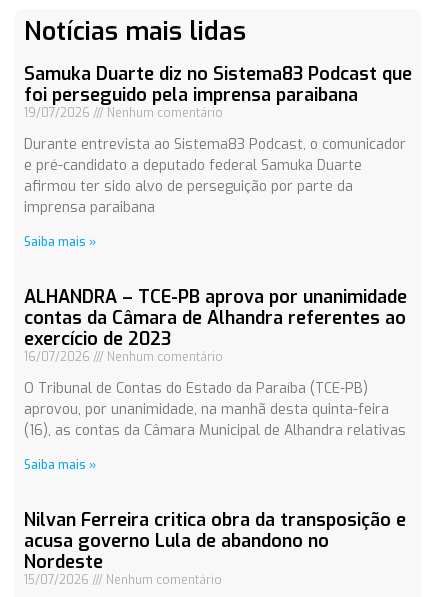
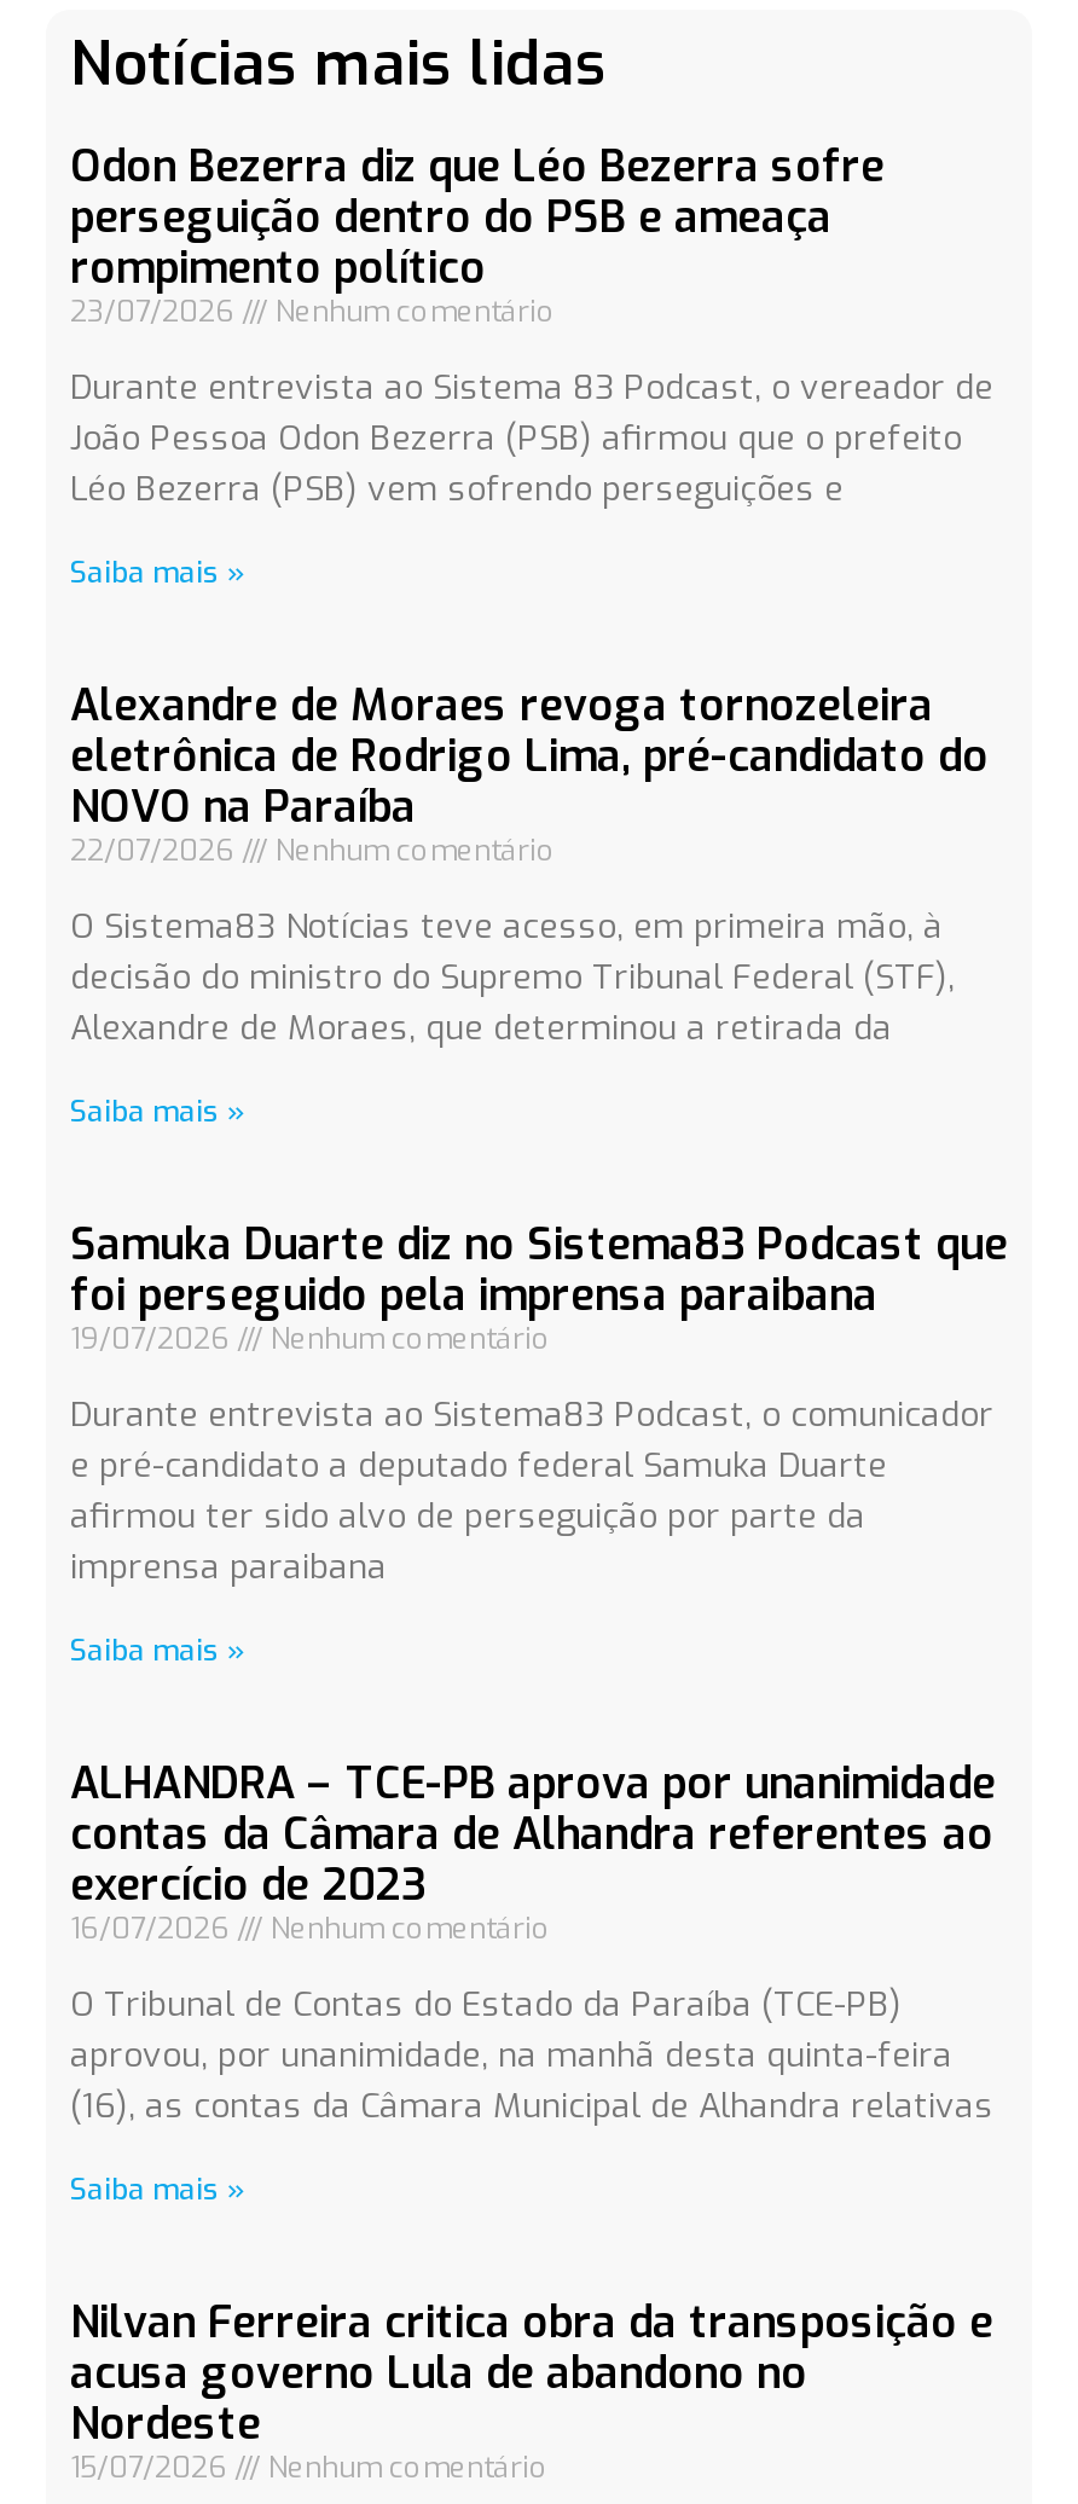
none -> [70,137,993,1130] Odon Bezerra diz que Léo Bezerra sofre | perseguição dentro do PSB e ameaça | rompimento político | 23/07/2026 | Nenhum comentário | Durante entrevista ao Sistema 83 Podcast, o vereador de | João Pessoa Odon Bezerra (PSB) afirmou que o prefeito | Léo Bezerra (PSB) vem sofrendo perseguições e | Saiba mais » | Alexandre de Moraes revoga tornozeleira | eletrônica de Rodrigo Lima, pré-candidato do | NOVO na Paraíba | 22/07/2026 | Nenhum comentário | O Sistema83 Notícias teve acesso, em primeira mão, à | decisão do ministro do Supremo Tribunal Federal (STF), | Alexandre de Moraes, que determinou a retirada da | Saiba mais »

